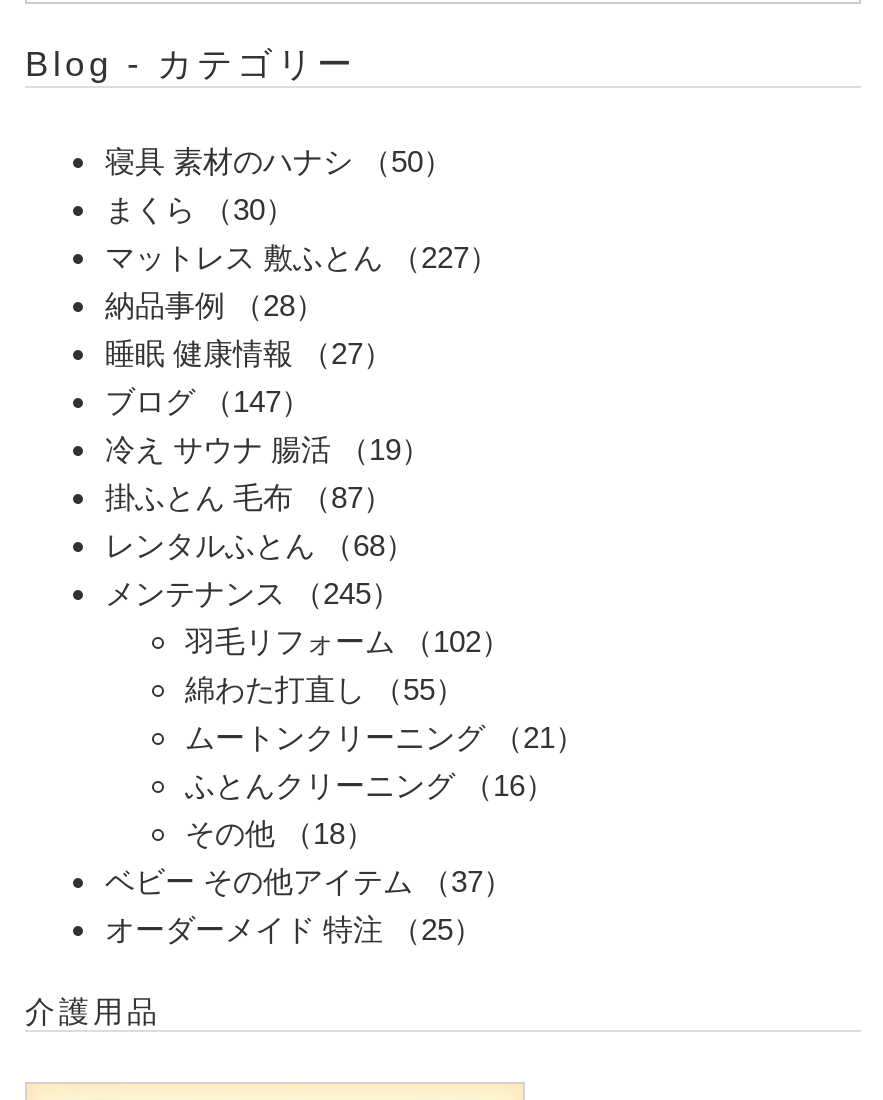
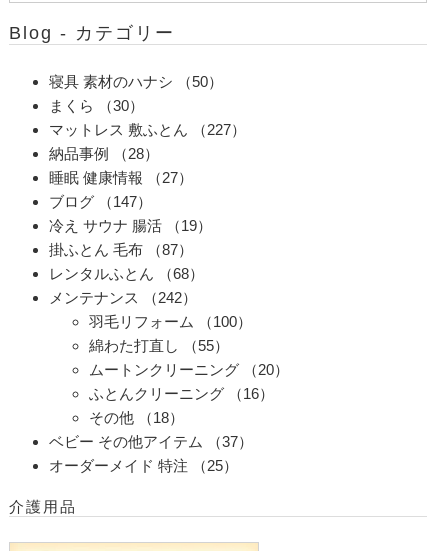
[105,576,401,610] メンテナンス（245） -> [49,289,197,306] メンテナンス（242）
[185,624,511,658] 羽毛リフォーム（102） -> [89,313,252,330] 羽毛リフォーム（100）
[185,720,585,754] ムートンクリーニング（21） -> [89,361,289,378] ムートンクリーニング（20）

